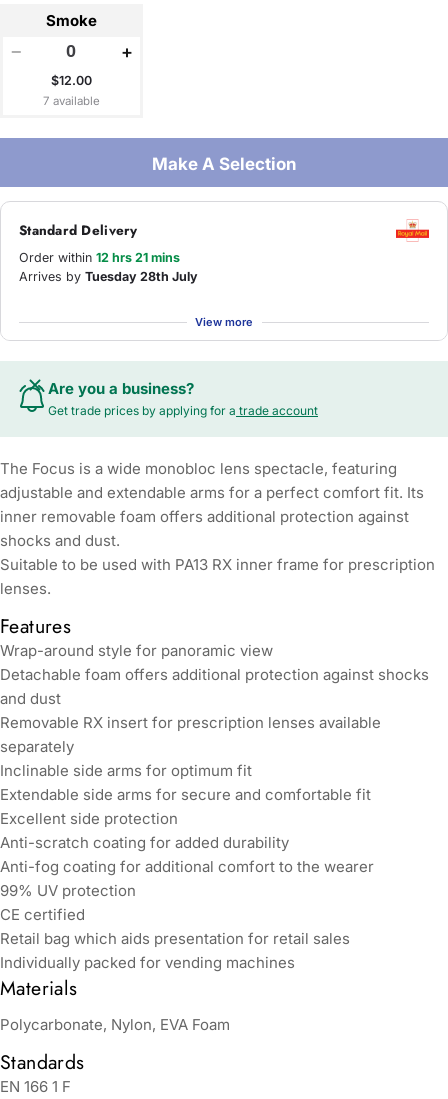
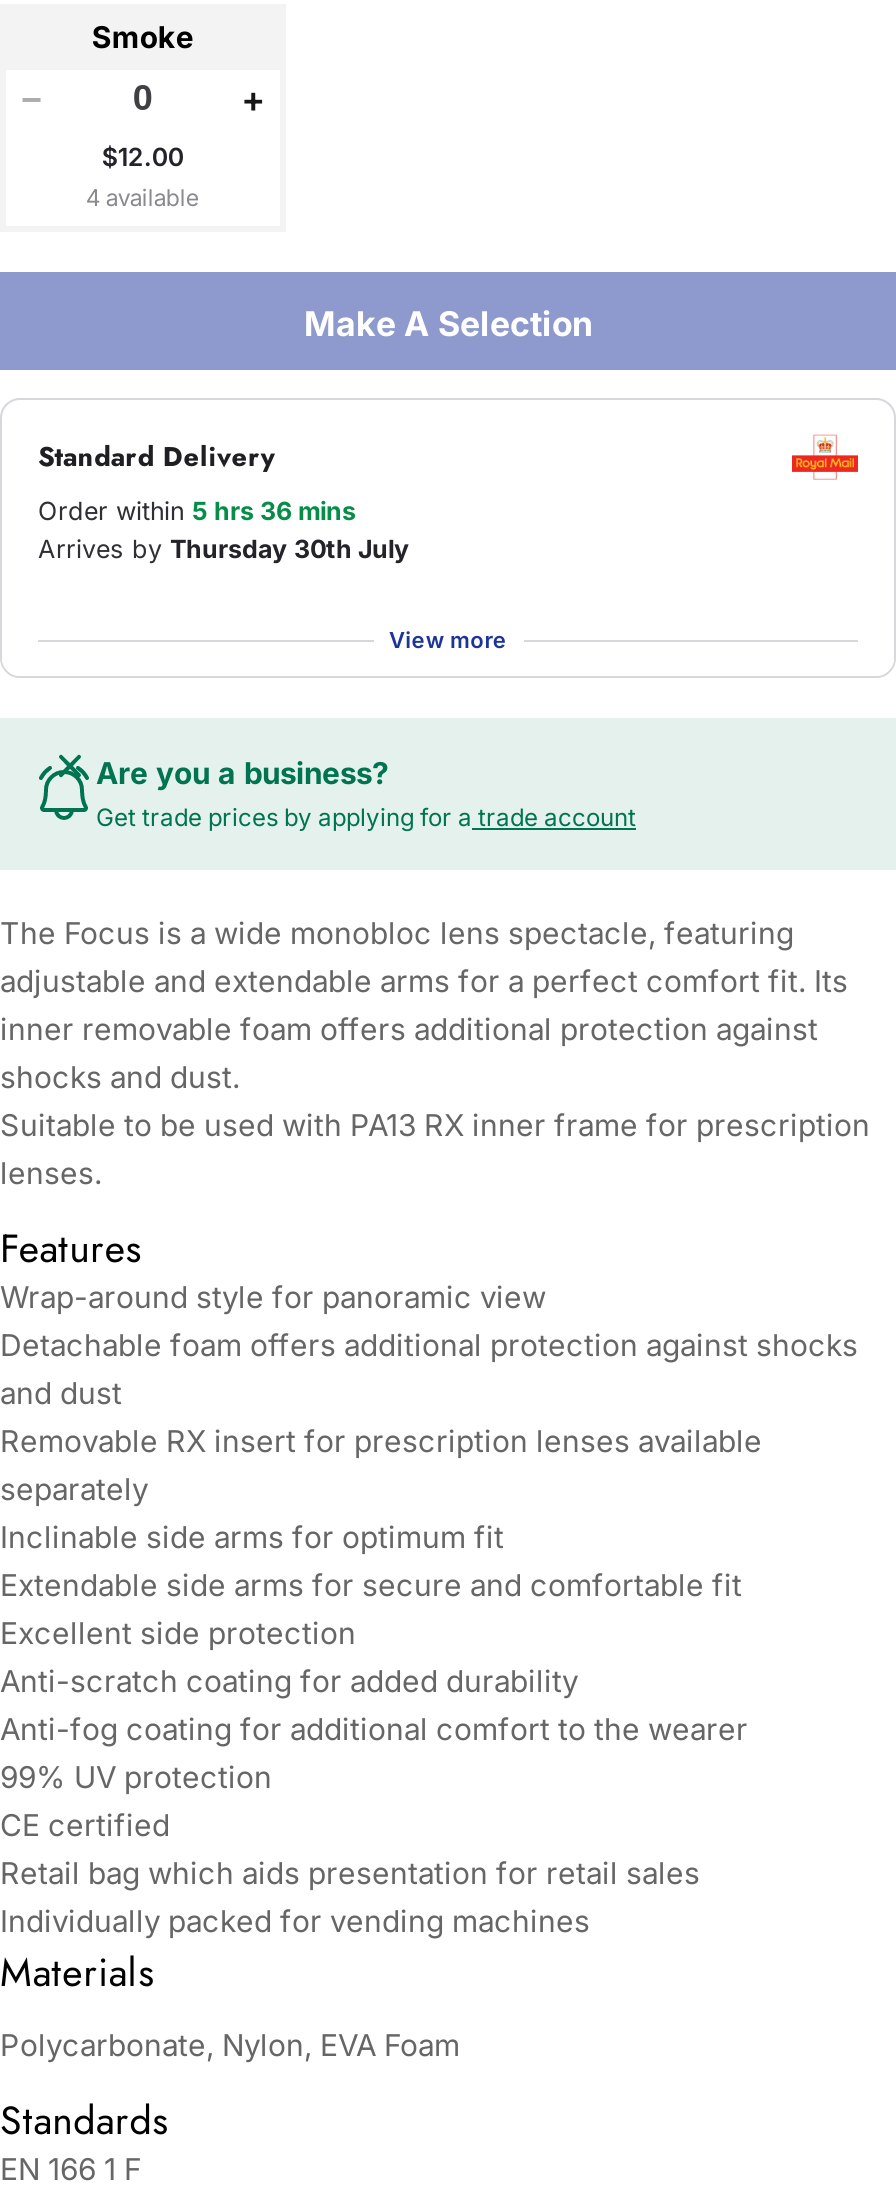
[43,94,100,108] 7 available -> [86,183,200,211] 4 available
[19,250,180,265] Order within 12 hrs 21 mins -> [38,496,356,526] Order within 5 hrs 36 mins
[19,269,198,284] Arrives by Tuesday 28th July -> [38,534,410,564] Arrives by Thursday 30th July

